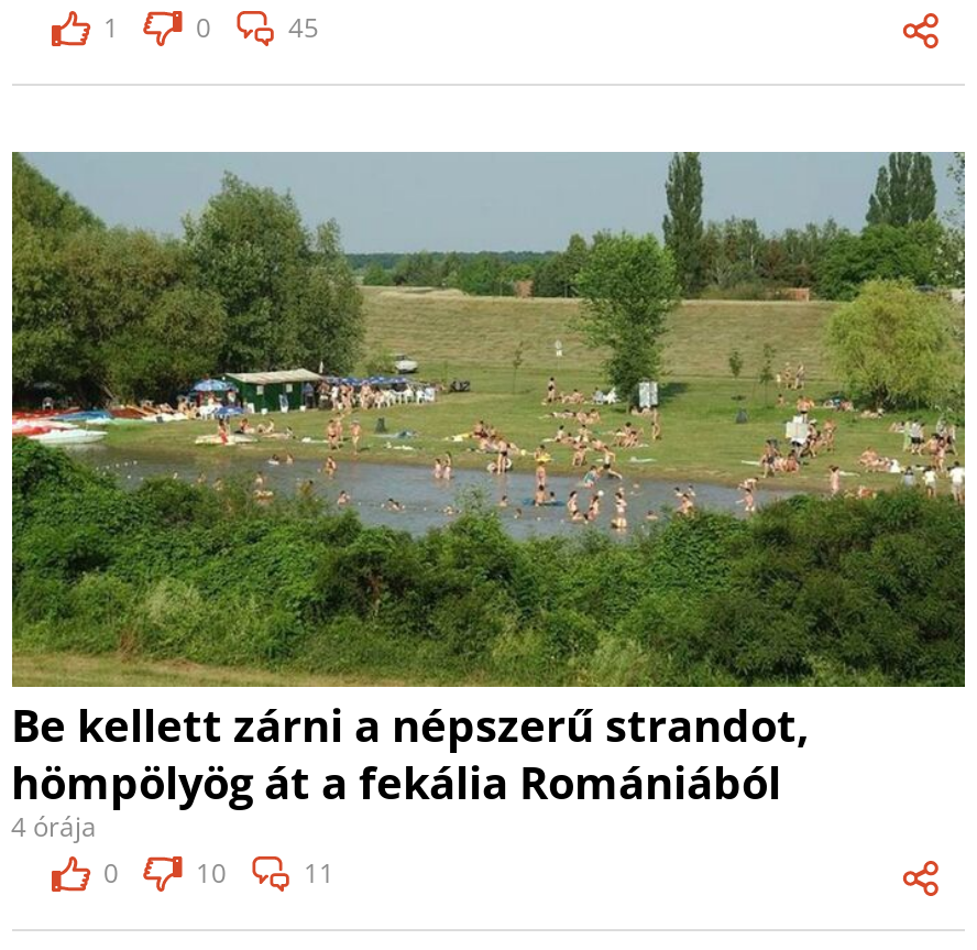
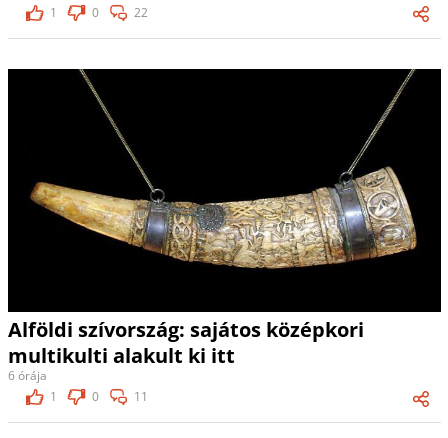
[288,8,319,45] 45 -> [133,3,147,20] 22
[10,150,967,846] [image] | Be kellett zárni a népszerű strandot, | hömpölyög át a fekália Romániából | 4 órája -> [7,68,442,405] [image] | Alföldi szívország: sajátos középkori | multikulti alakult ki itt | 6 órája | 1
[196,855,227,892] 10 -> none

